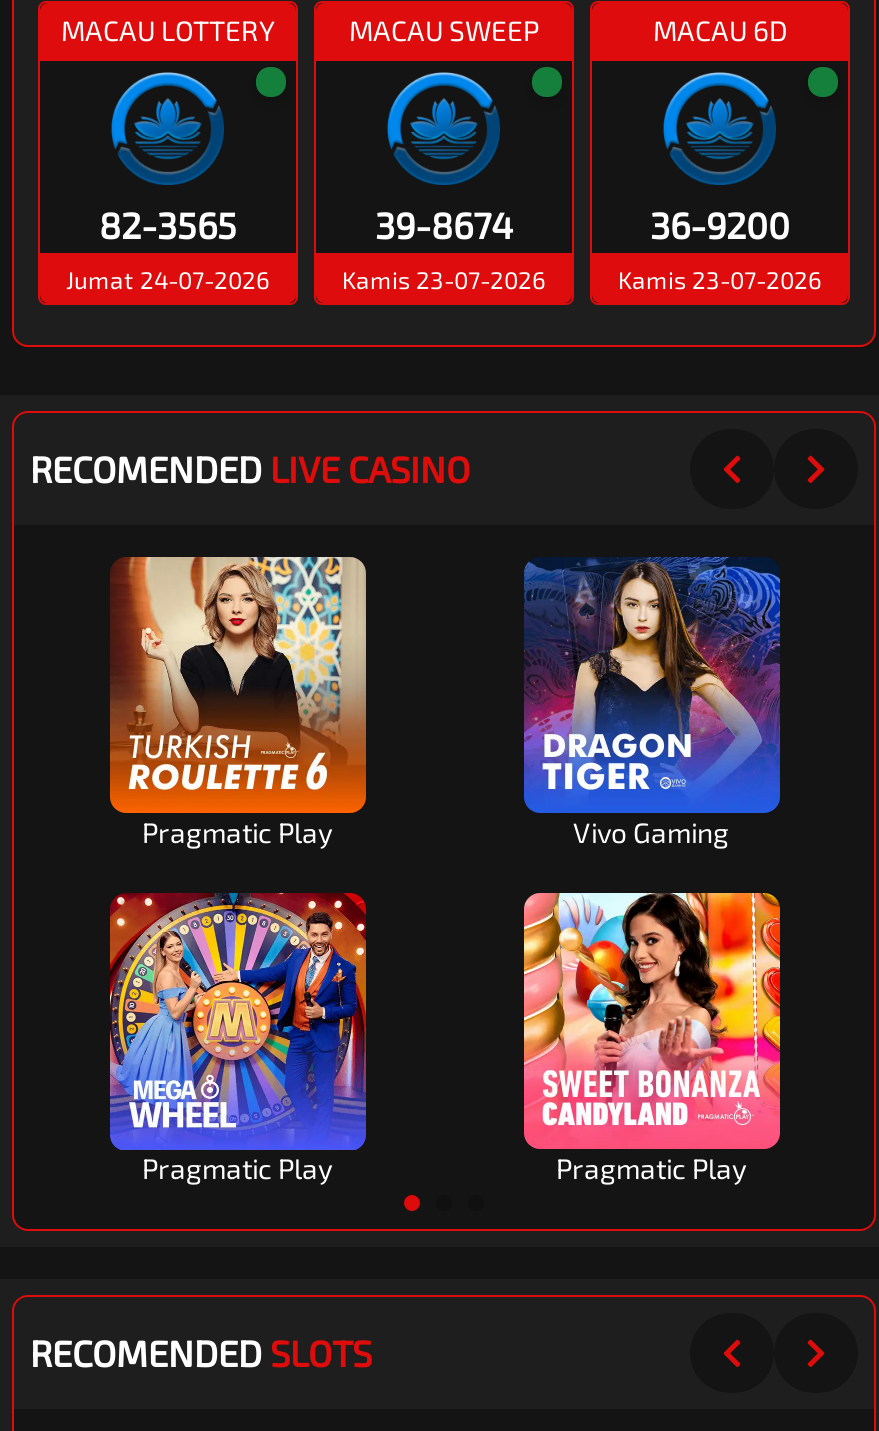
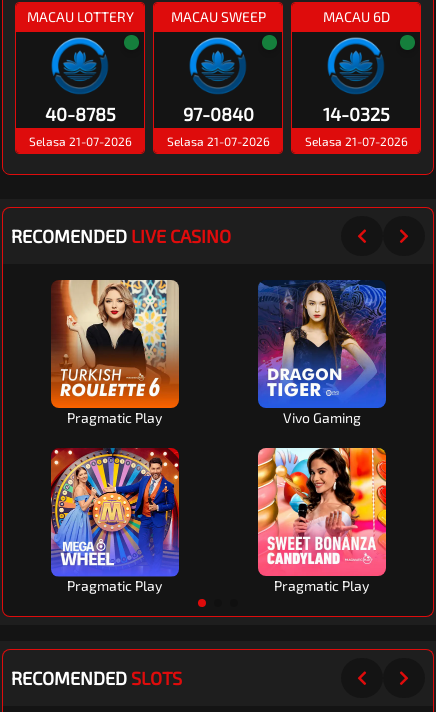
[66,204,270,294] 82-3565 | Jumat 24-07-2026 -> [28,103,131,148] 40-8785 | Selasa 21-07-2026
[342,204,546,294] 39-8674 | Kamis 23-07-2026 -> [166,103,269,148] 97-0840 | Selasa 21-07-2026
[618,204,822,294] 36-9200 | Kamis 23-07-2026 -> [304,103,407,148] 14-0325 | Selasa 21-07-2026

